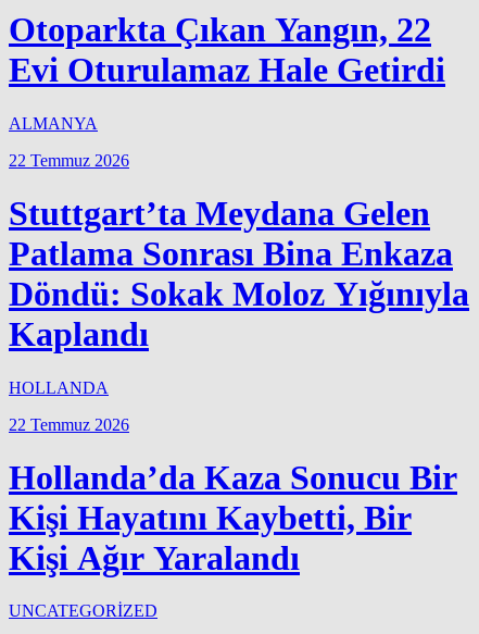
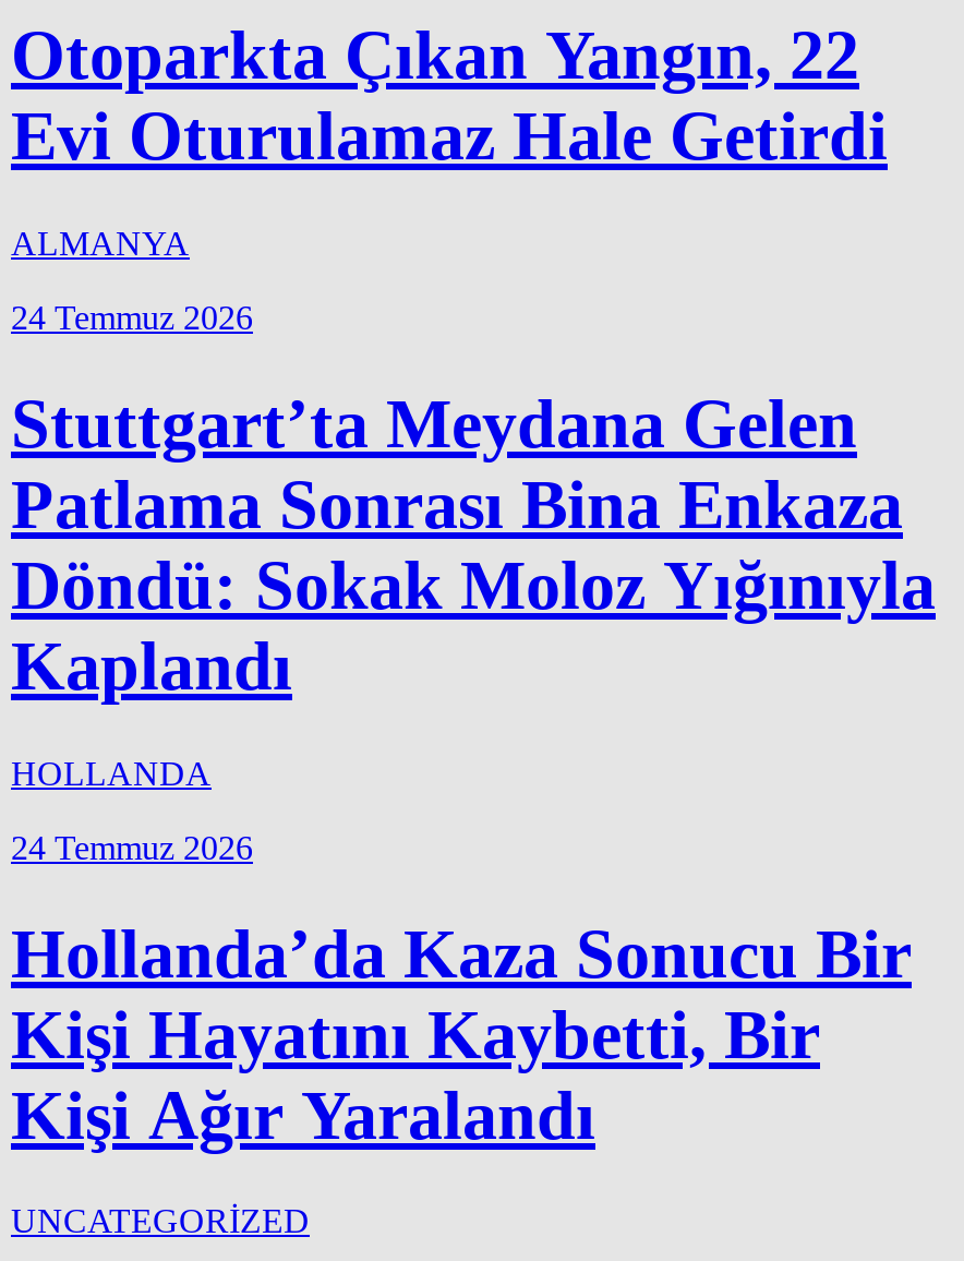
[9,151,129,169] 22 Temmuz 2026 -> [11,298,253,335] 24 Temmuz 2026
[9,415,129,433] 22 Temmuz 2026 -> [11,828,253,865] 24 Temmuz 2026

